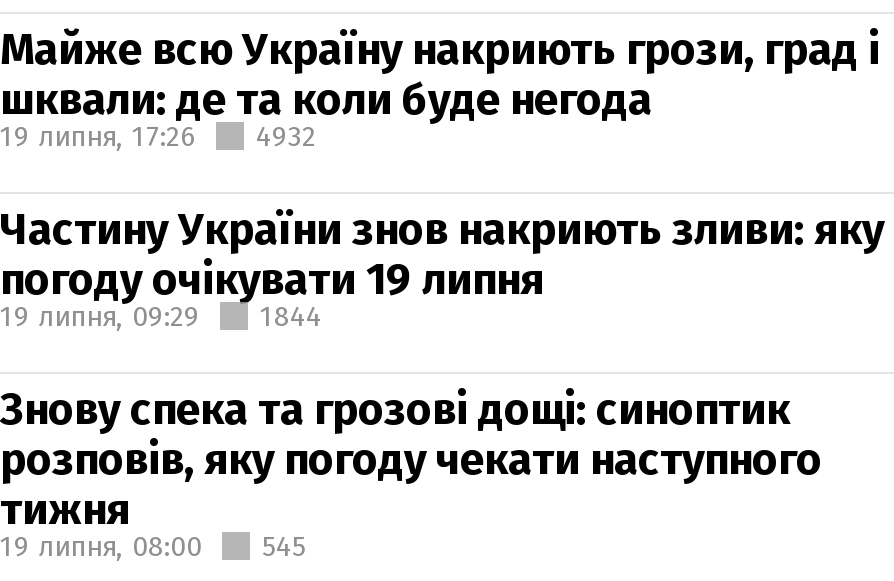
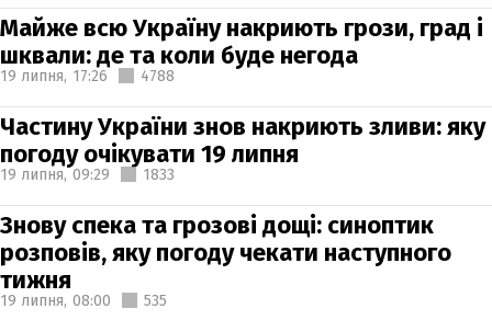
[0,119,316,153] 19 липня, 17:26 4932 -> [0,66,175,85] 19 липня, 17:26 4788
[0,299,322,333] 19 липня, 09:29 1844 -> [0,165,175,184] 19 липня, 09:29 1833
[0,529,306,563] 19 липня, 08:00 545 -> [0,291,167,310] 19 липня, 08:00 535

